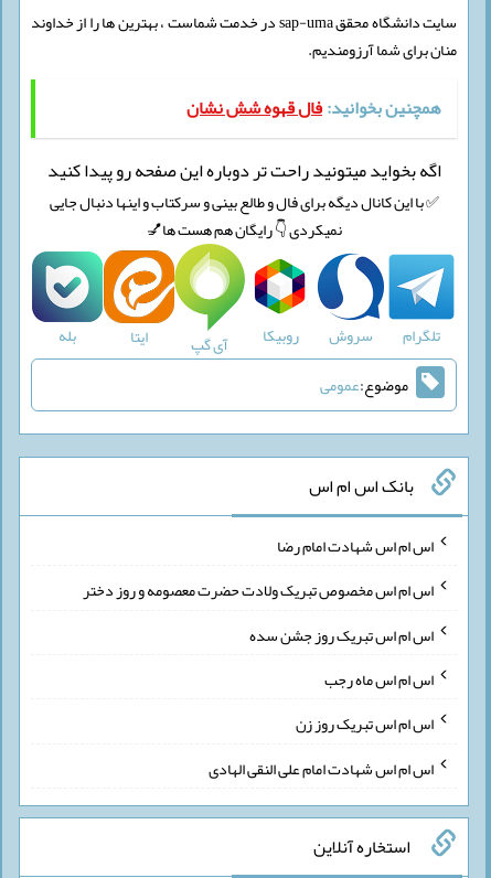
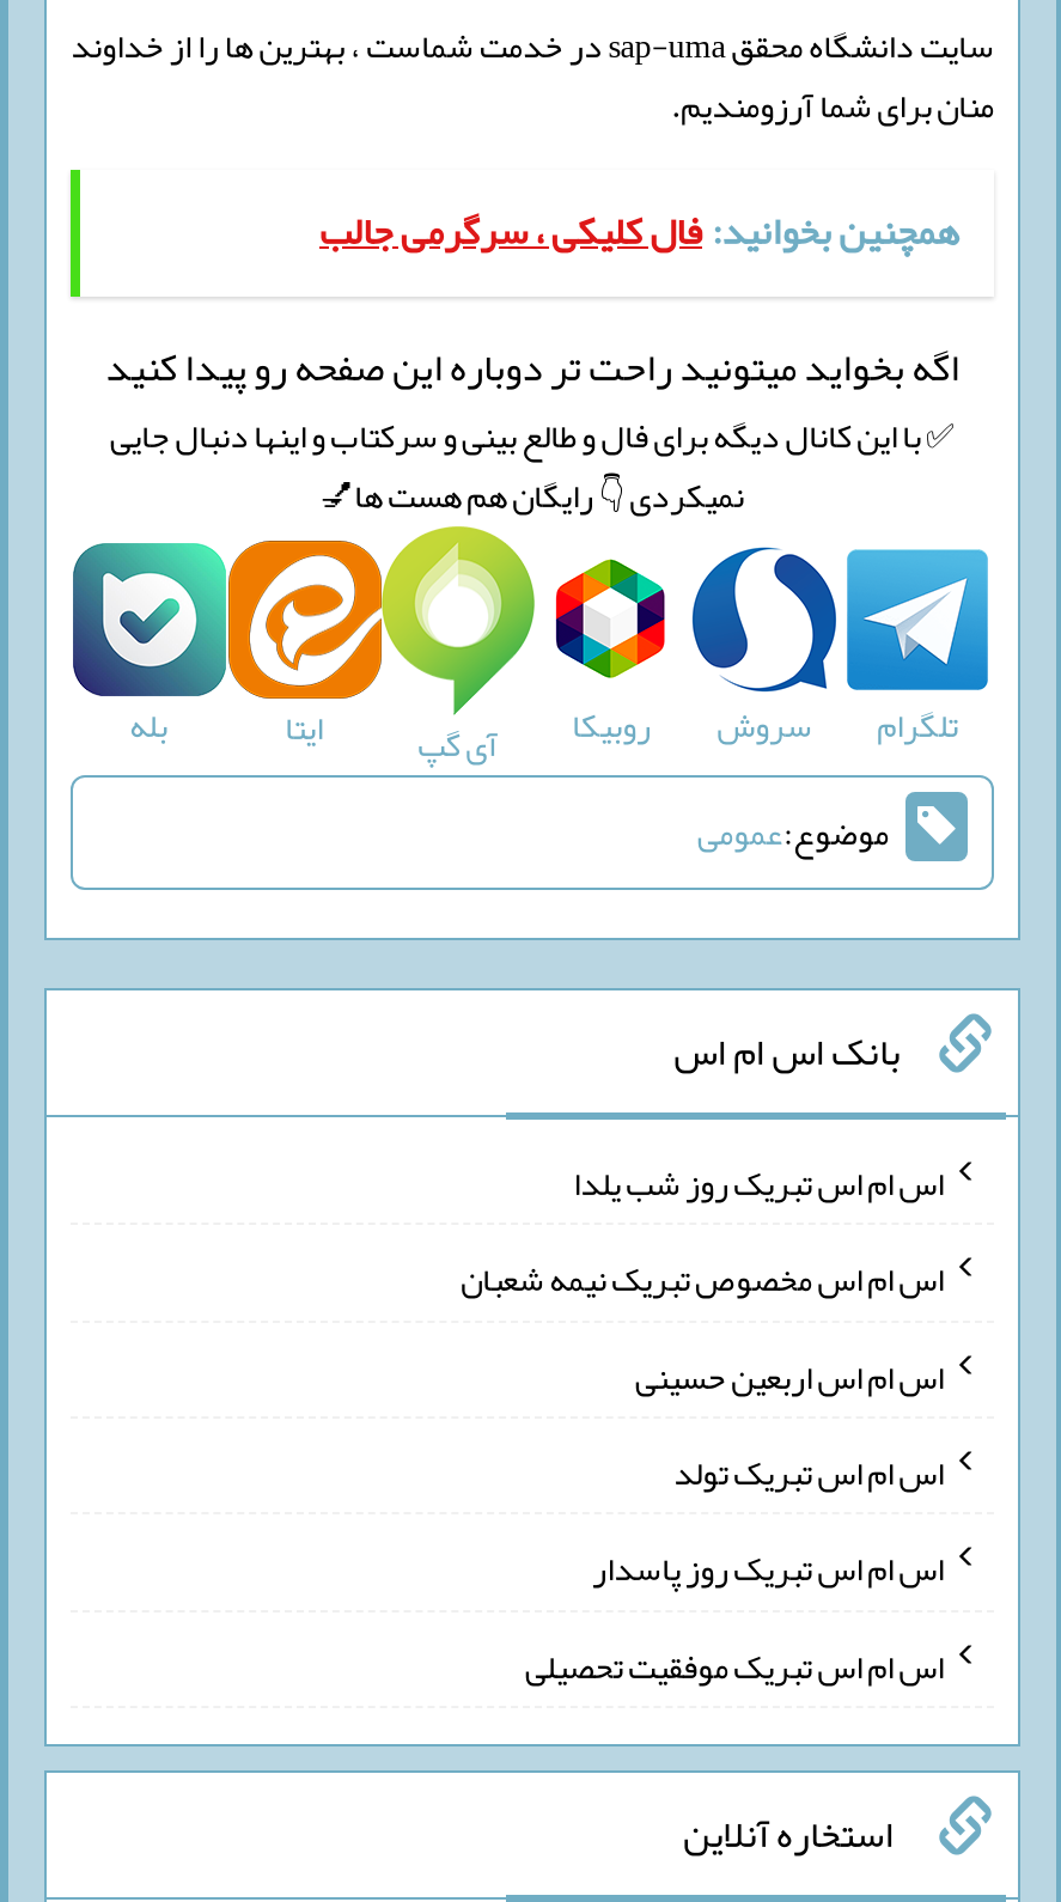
[186,91,441,126] همچنین بخوانید: فال قهوه شش نشان -> [319,194,961,271] همچنین بخوانید: فال کلیکی ، سرگرمی جالب
[83,531,434,784] اس ام اس شهادت امام رضا | اس ام اس مخصوص تبریک ولادت حضرت معصومه و روز دختر | اس ام اس تبریک روز جشن سده | اس ام اس ماه رجب | اس ام اس تبریک روز زن | اس ام اس شهادت امام علی النقی الهادی -> [461,1150,944,1699] اس ام اس تبریک روز شب یلدا | اس ام اس مخصوص تبریک نیمه شعبان | اس ام اس اربعین حسینی | اس ام اس تبریک تولد | اس ام اس تبریک روز پاسدار | اس ام اس تبریک موفقیت تحصیلی

